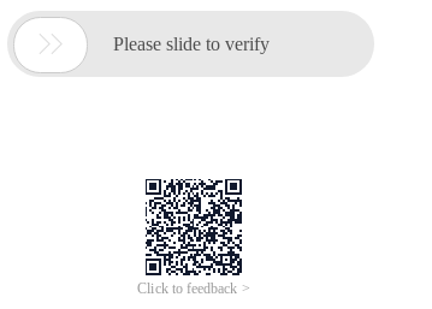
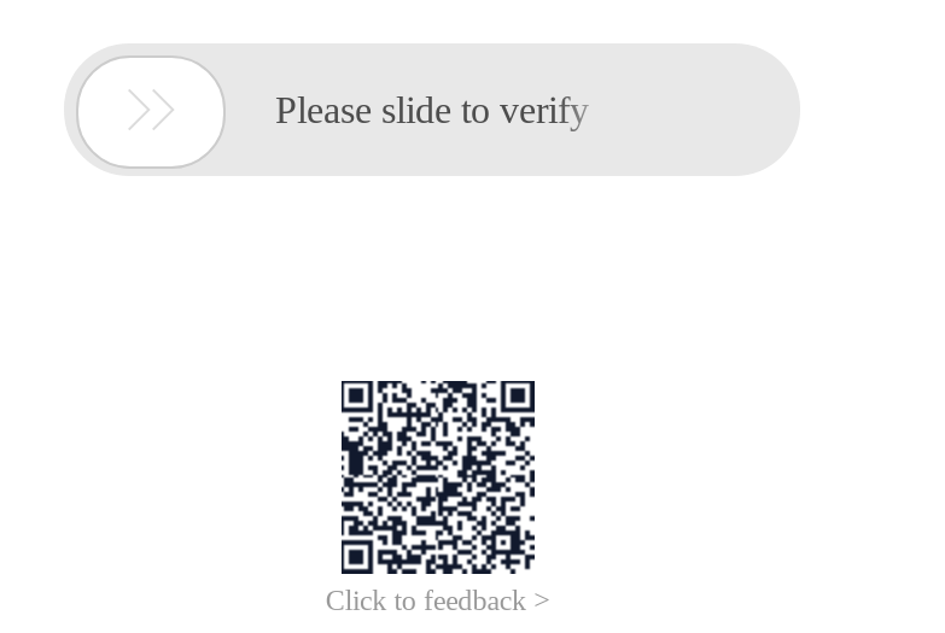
[146,178,243,277] [image] -> [339,379,537,576] [image]

